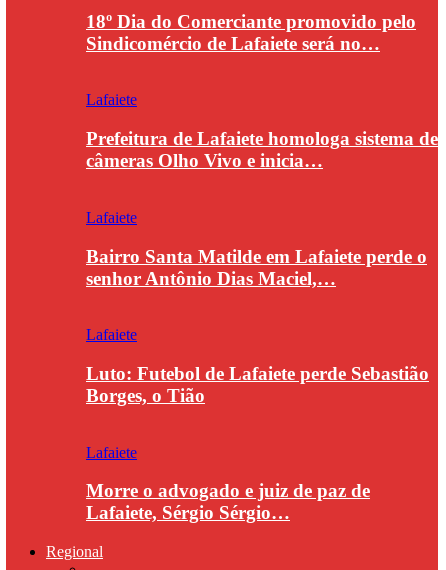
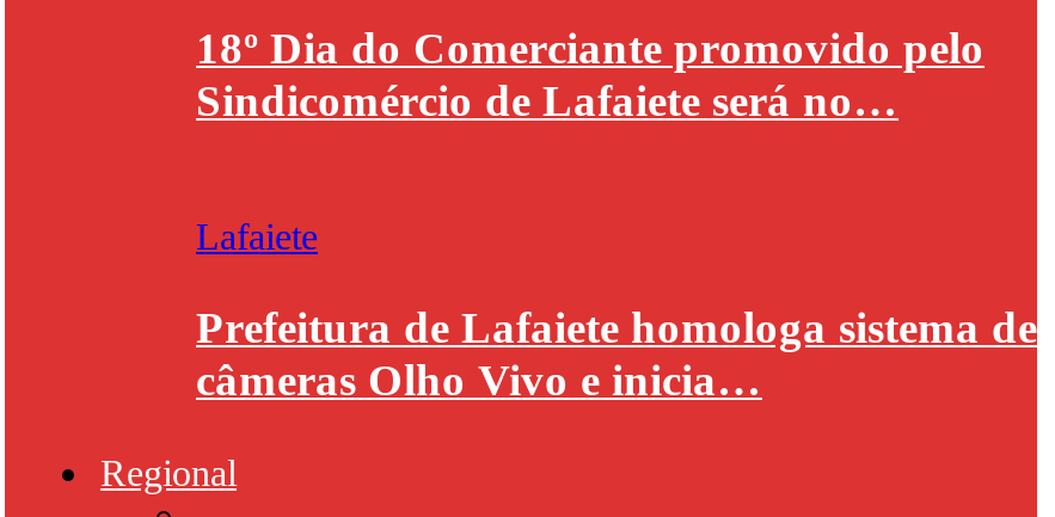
[86,209,429,523] Lafaiete | Bairro Santa Matilde em Lafaiete perde o | senhor Antônio Dias Maciel,… | Lafaiete | Luto: Futebol de Lafaiete perde Sebastião | Borges, o Tião | Lafaiete | Morre o advogado e juiz de paz de | Lafaiete, Sérgio Sérgio… -> none

